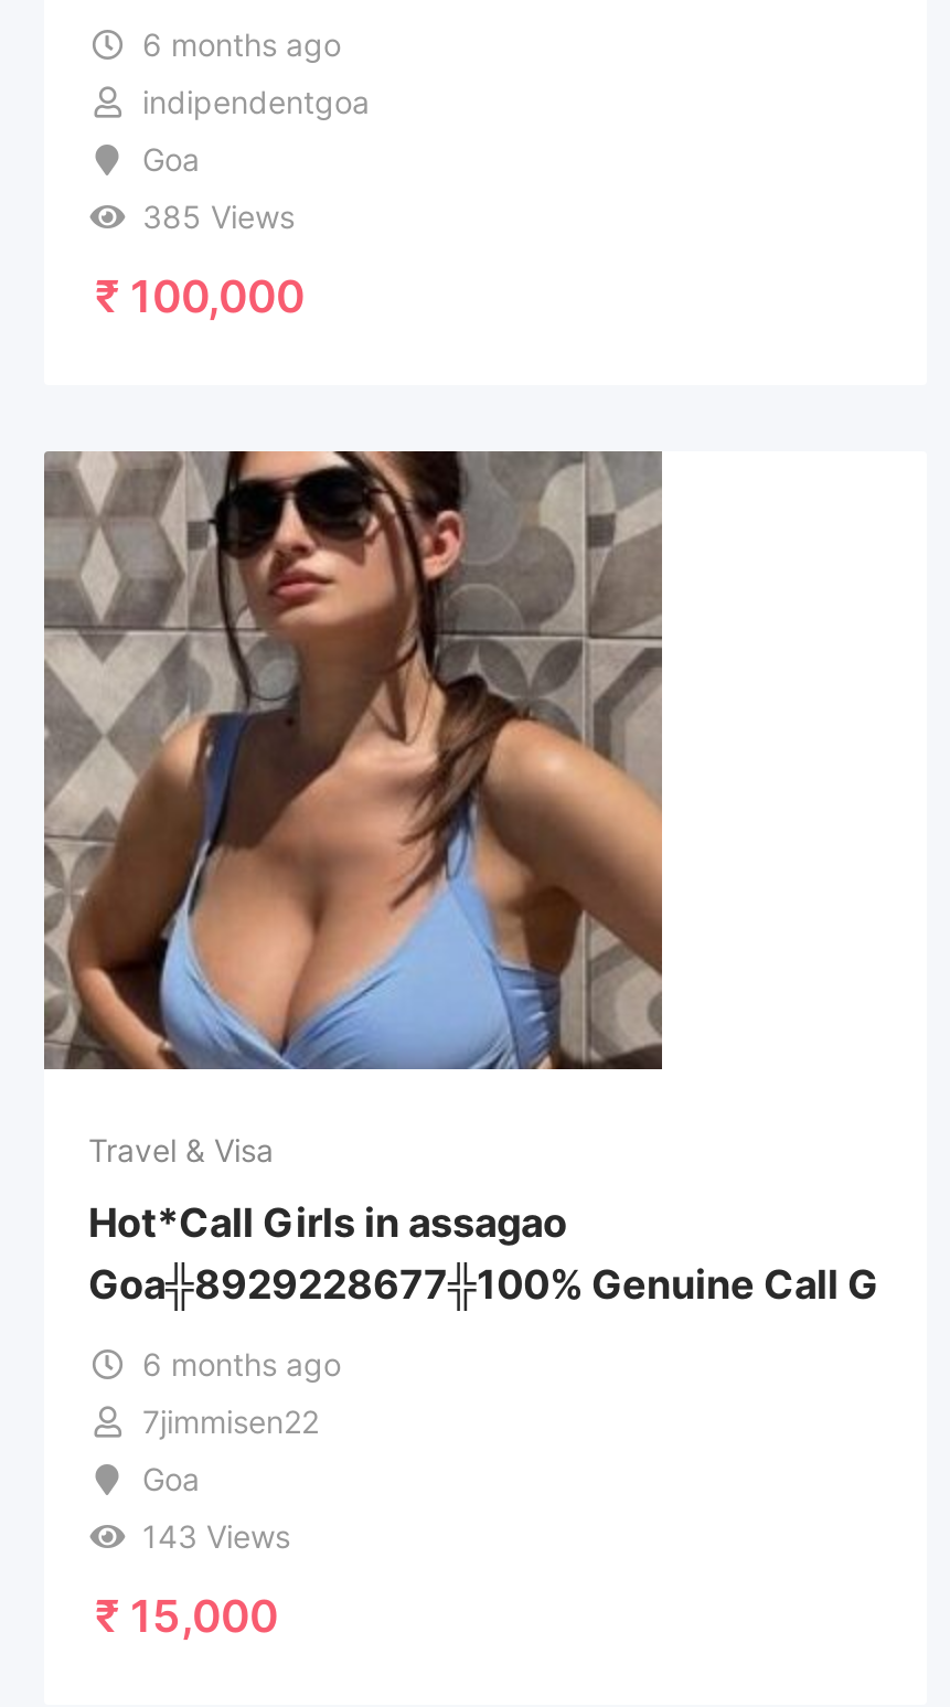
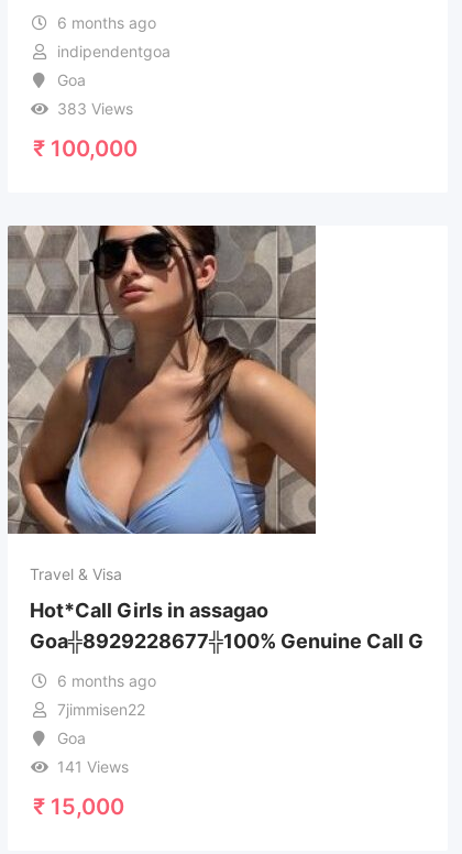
[142,196,295,234] 385 Views -> [57,98,133,117] 383 Views
[142,1516,290,1554] 143 Views -> [57,757,128,775] 141 Views

